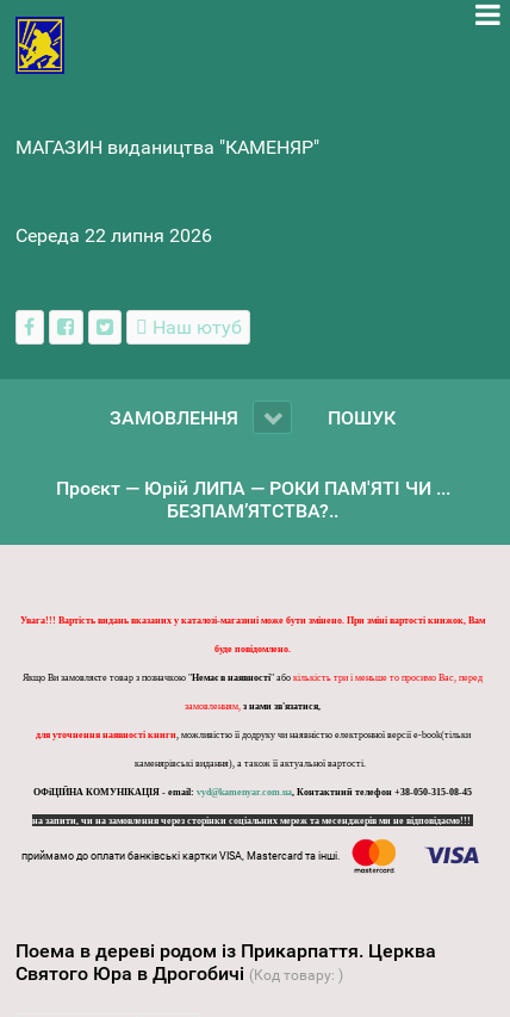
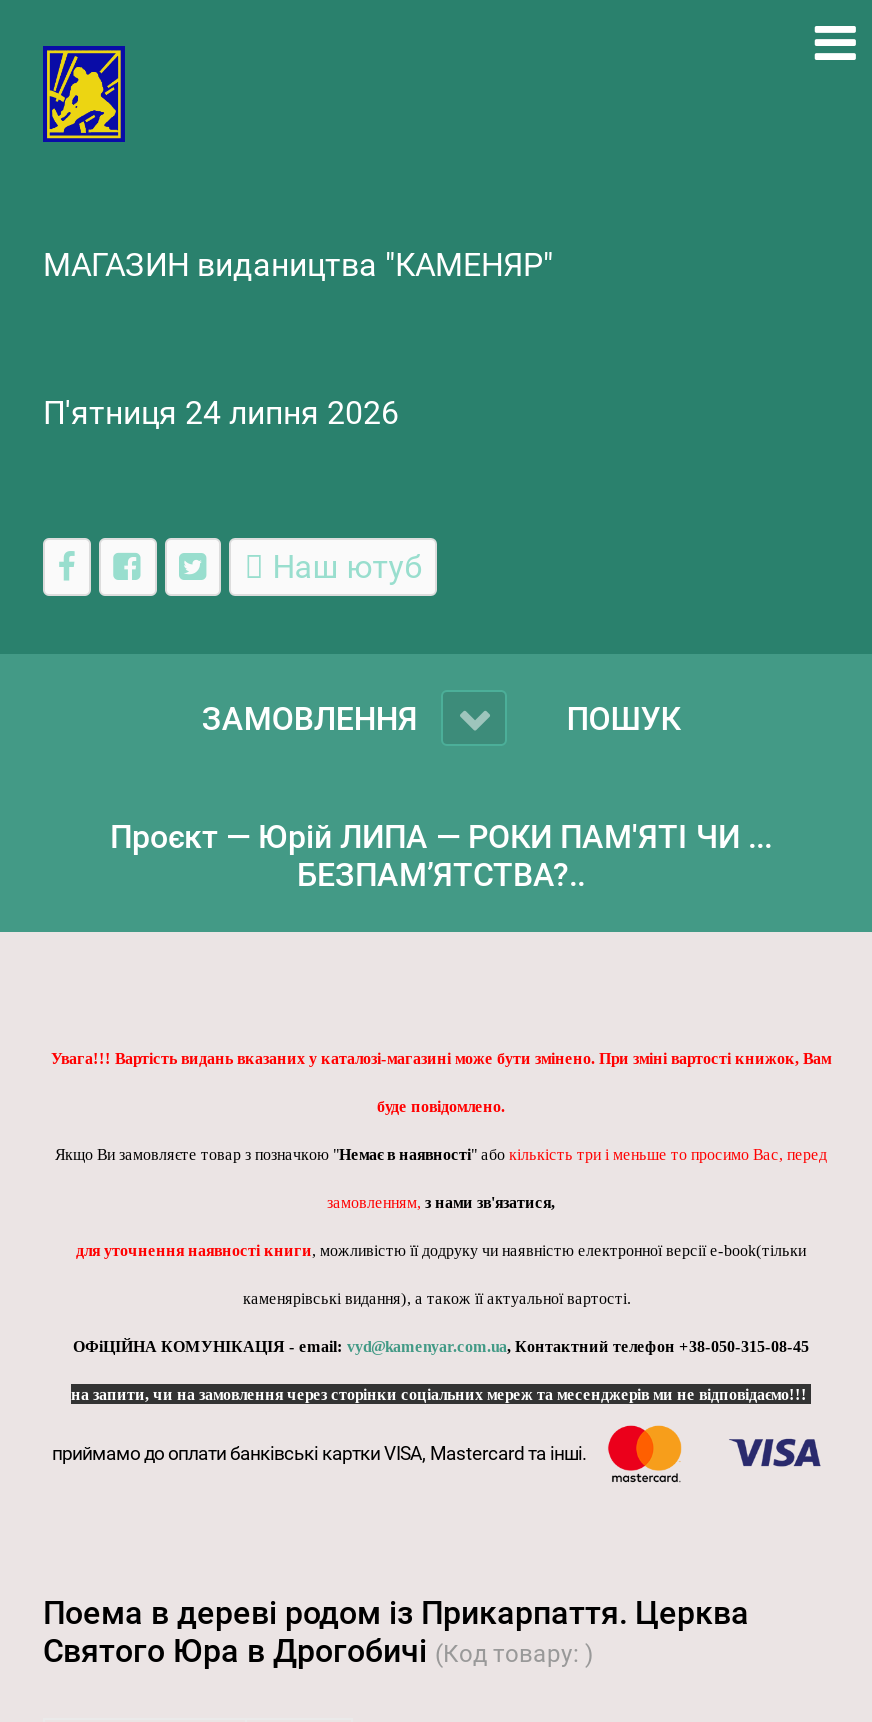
[15,224,212,247] Середа 22 липня 2026 -> [43,394,399,432] П'ятниця 24 липня 2026

